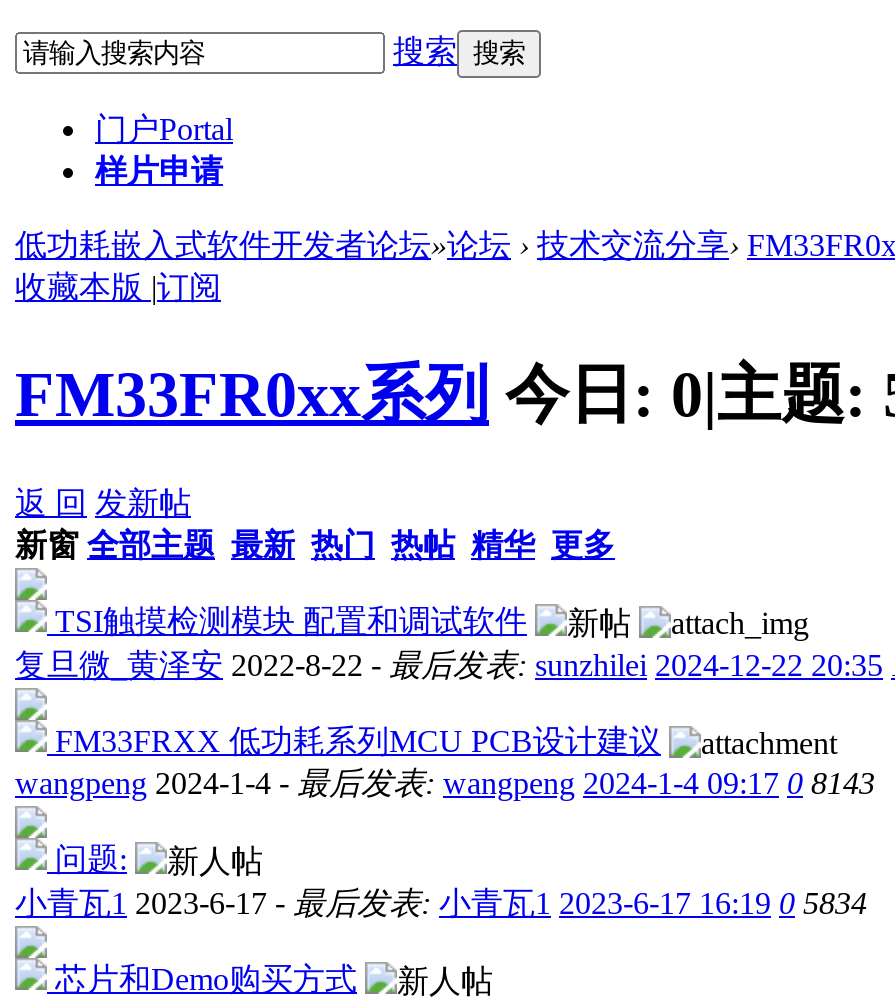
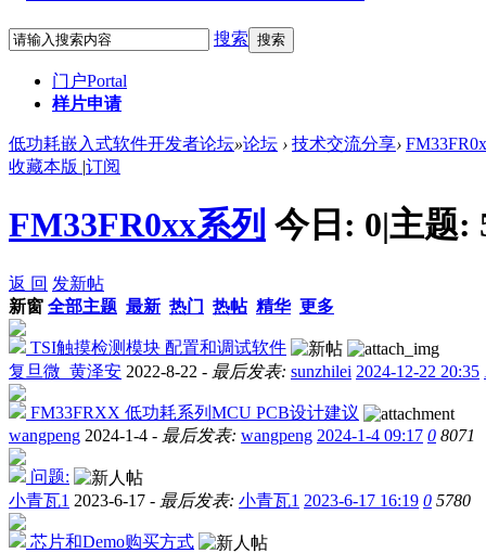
[15,765,875,799] wangpeng 2024-1-4 -最后发表: wangpeng 2024-1-4 09:17 0 8143 -> [9,426,475,444] wangpeng 2024-1-4 -最后发表: wangpeng 2024-1-4 09:17 0 8071
[15,885,867,919] 小青瓦1 2023-6-17 -最后发表:小青瓦1 2023-6-17 16:19 0 5834 -> [9,491,471,509] 小青瓦1 2023-6-17 -最后发表:小青瓦1 2023-6-17 16:19 0 5780

